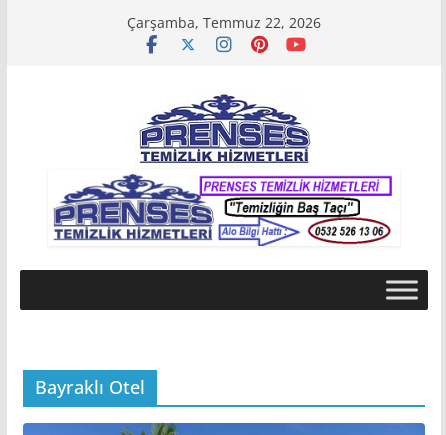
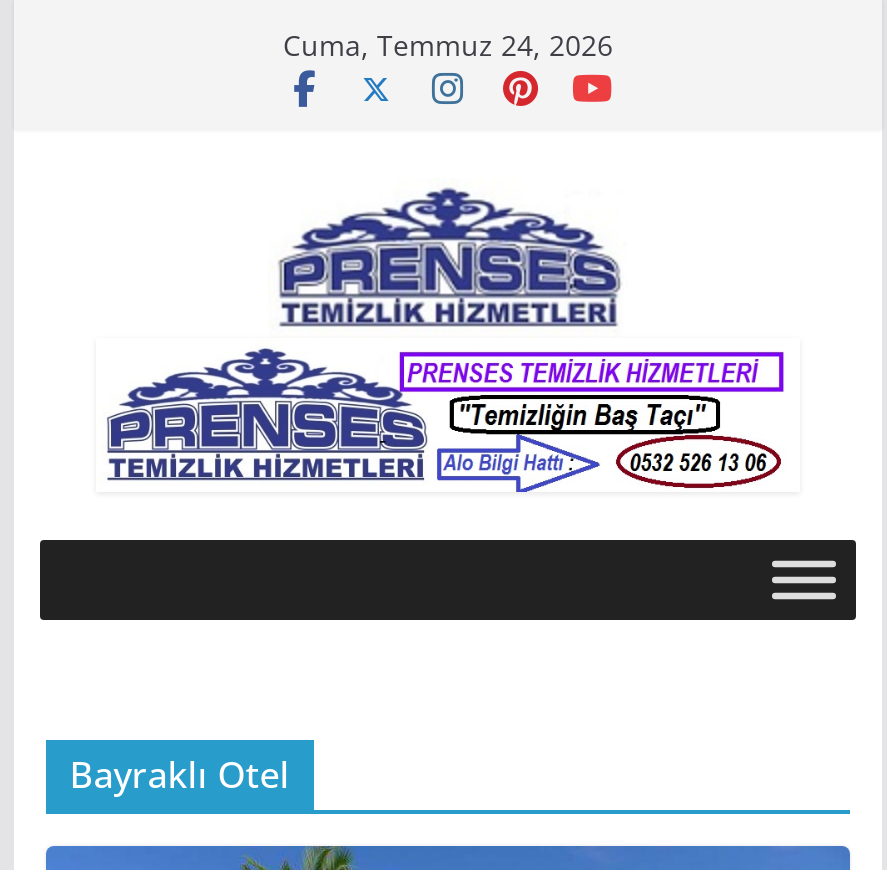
[127,13,321,32] Çarşamba, Temmuz 22, 2026 -> [283,26,613,64] Cuma, Temmuz 24, 2026

